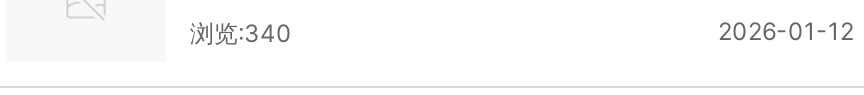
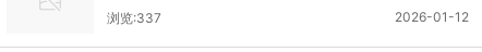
[190,18,292,48] 浏览:340 -> [107,10,161,26] 浏览:337

